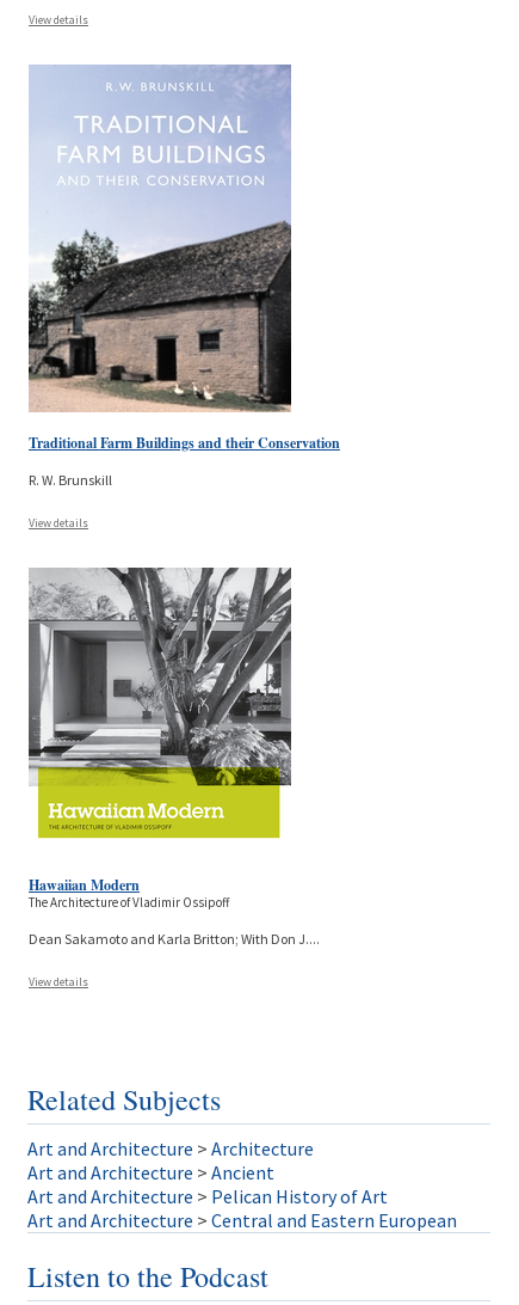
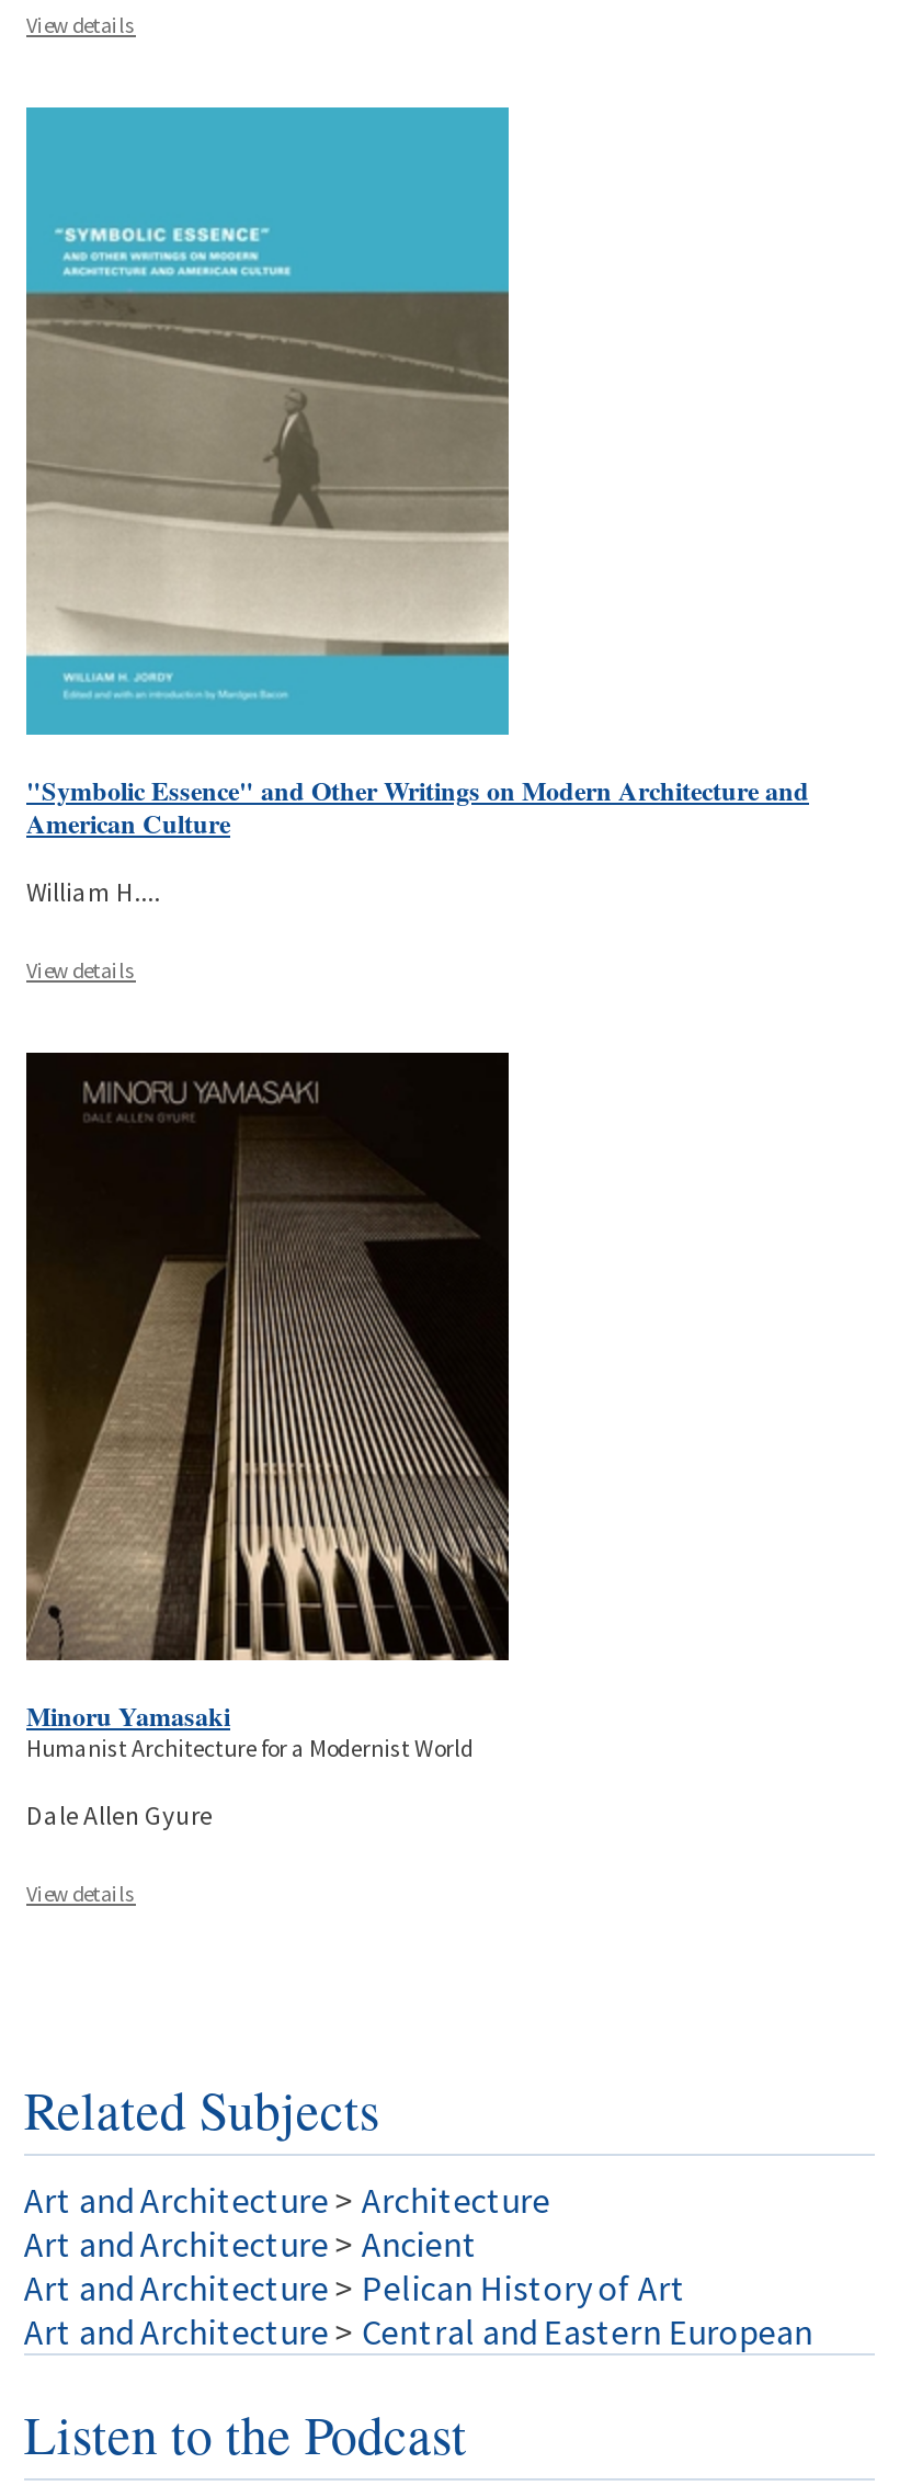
[27,65,340,453] [image] | Traditional Farm Buildings and their Conservation -> [24,105,809,842] [image] | "Symbolic Essence" and Other Writings on Modern Architecture and | American Culture
[29,471,112,489] R. W. Brunskill -> [26,875,160,908] William H....
[27,566,292,911] [image] | Hawaiian Modern | The Architecture of Vladimir Ossipoff -> [24,1051,511,1763] [image] | Minoru Yamasaki | Humanist Architecture for a Modernist World
[29,930,320,948] Dean Sakamoto and Karla Britton; With Don J.... -> [26,1798,213,1831] Dale Allen Gyure

